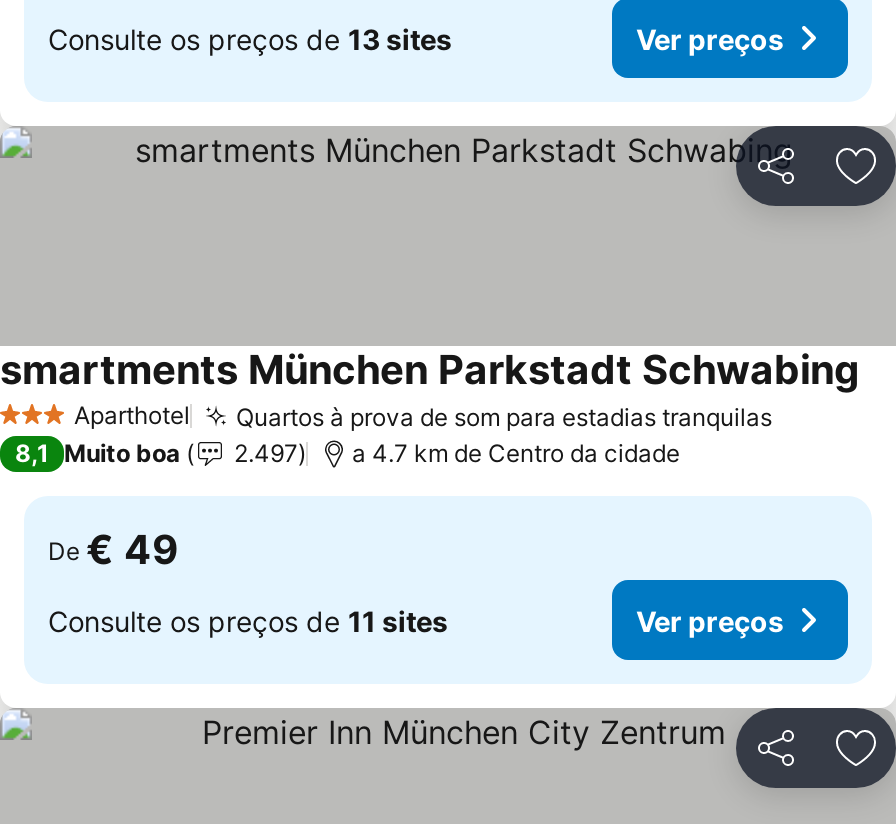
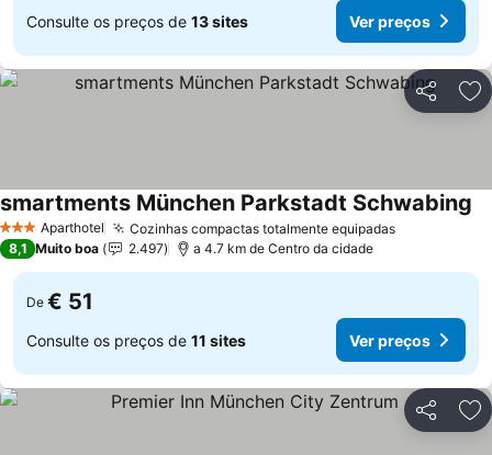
[236,401,772,431] Quartos à prova de som para estadias tranquilas -> [130,220,395,236] Cozinhas compactas totalmente equipadas
[48,526,178,574] De € 49 -> [26,288,93,315] De € 51

